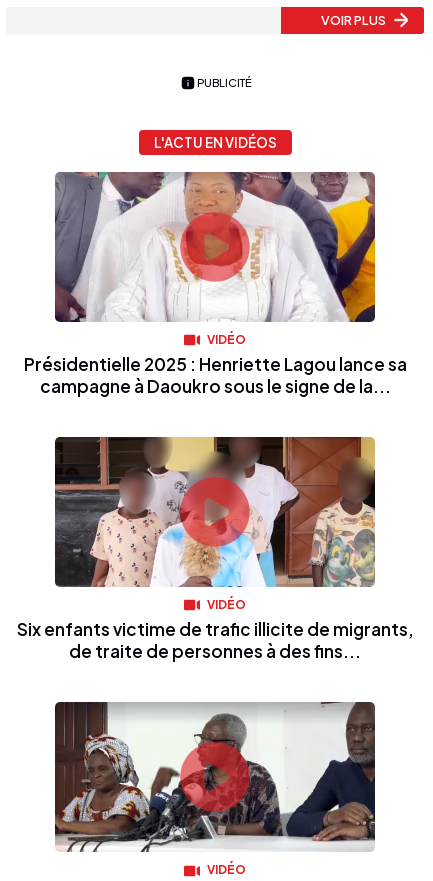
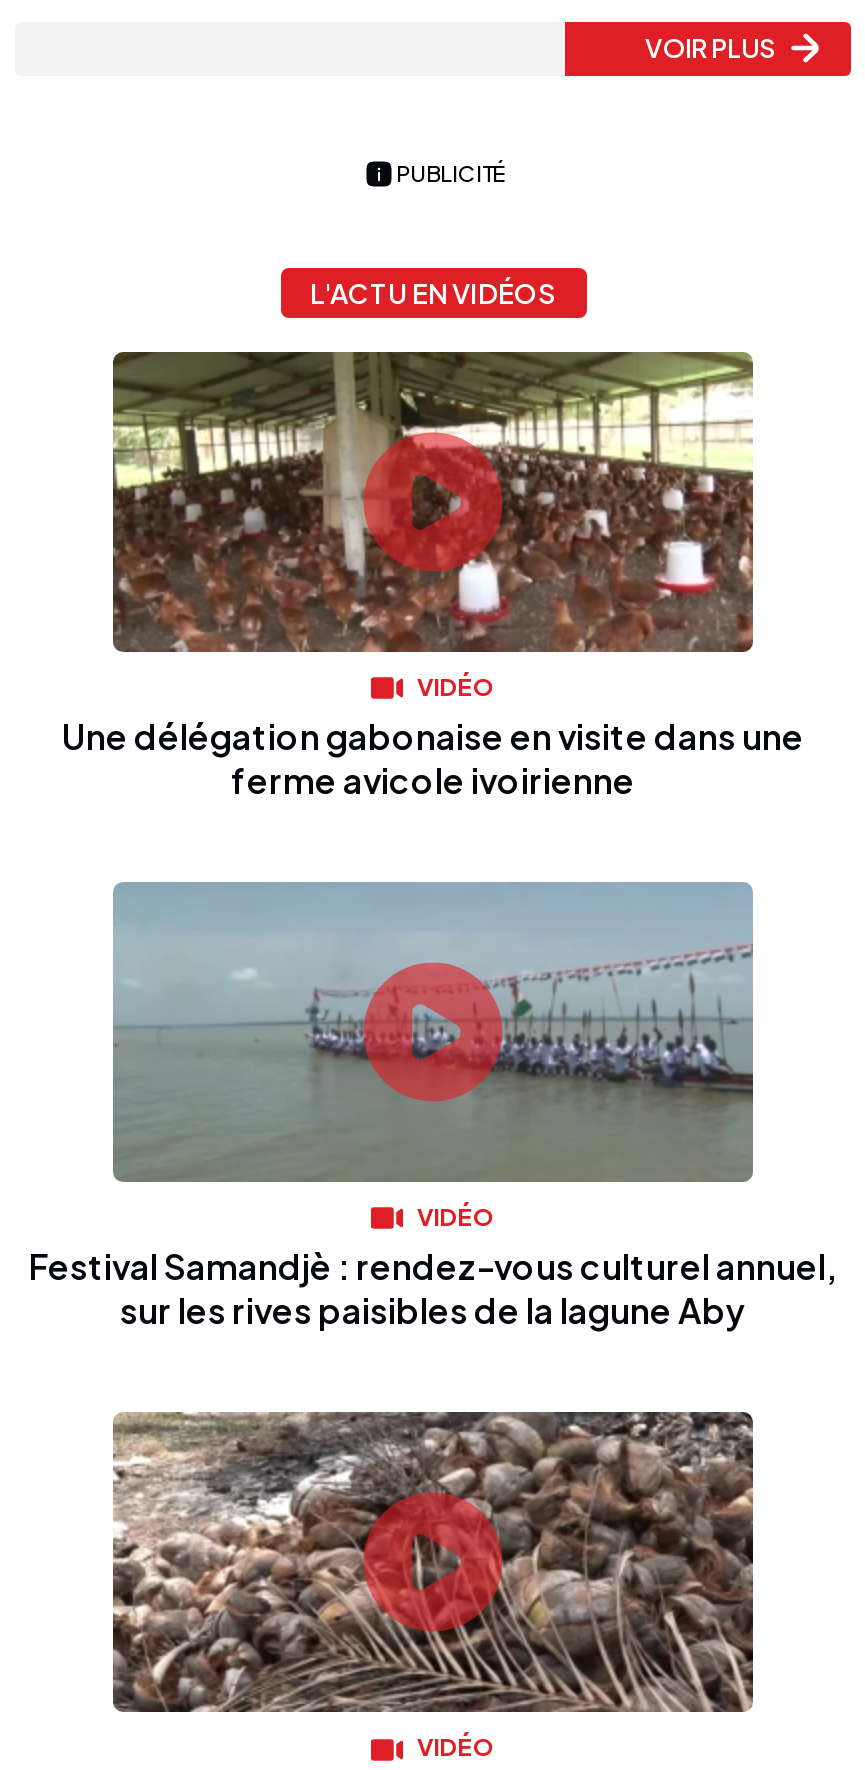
[23,171,406,397] [image] | Présidentielle 2025 : Henriette Lagou lance sa | campagne à Daoukro sous le signe de la... -> [62,350,804,802] [image] | Une délégation gabonaise en visite dans une | ferme avicole ivoirienne
[16,436,413,662] [image] | Six enfants victime de trafic illicite de migrants, | de traite de personnes à des fins... -> [28,880,838,1333] [image] | Festival Samandjè : rendez-vous culturel annuel, | sur les rives paisibles de la lagune Aby
[54,701,376,852] [image] -> [111,1410,755,1714] [image]

